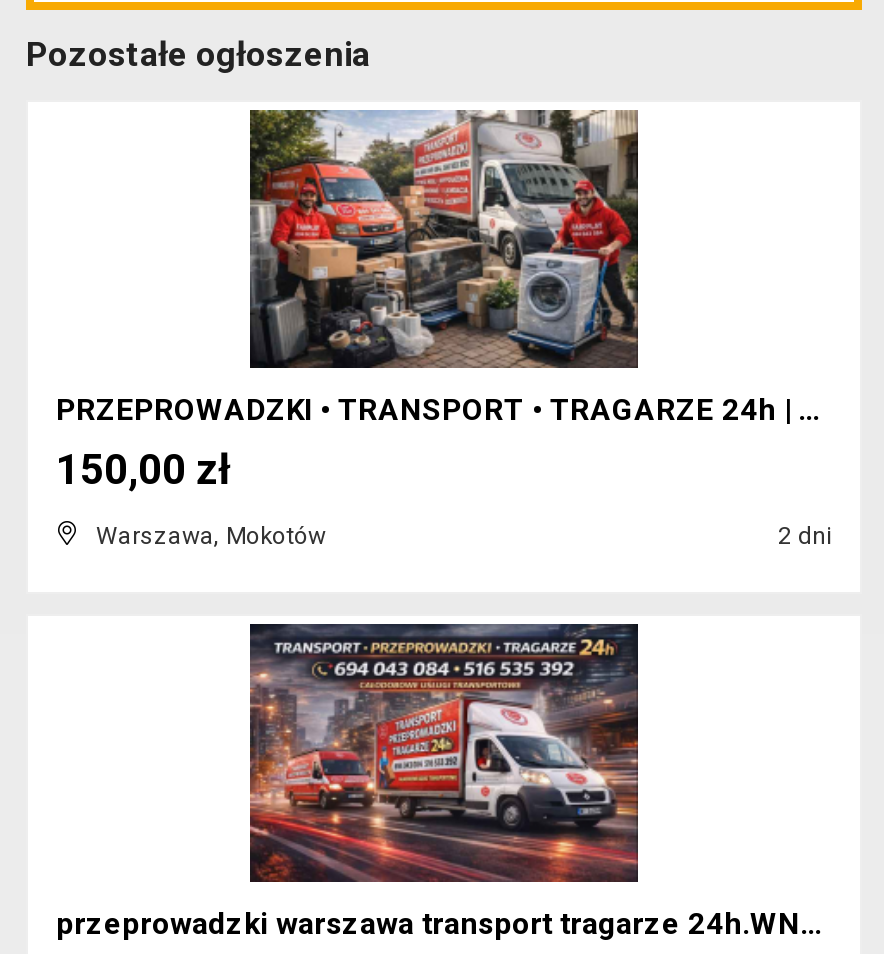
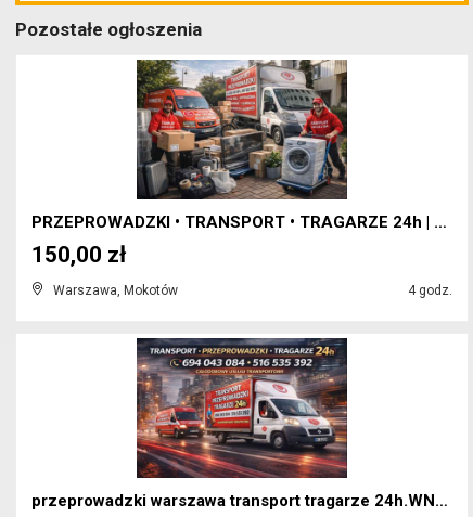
[772,522,832,550] 2 dni -> [405,283,452,298] 4 godz.

